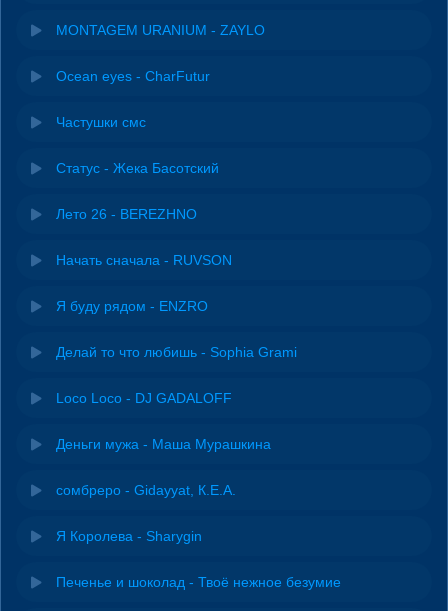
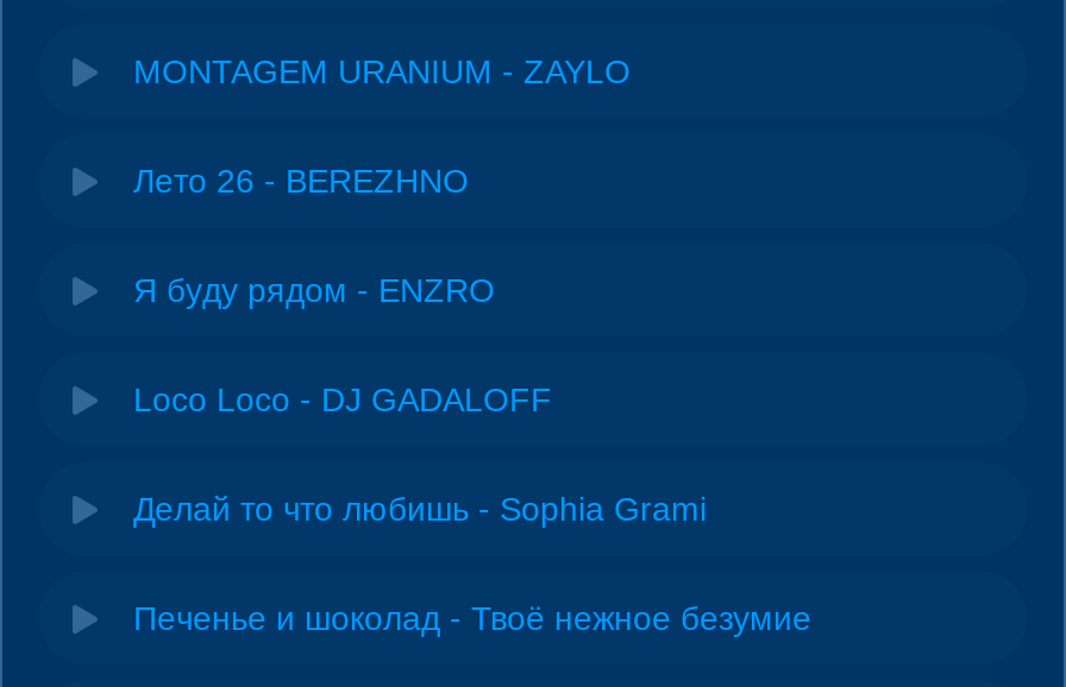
[56,68,219,176] Ocean eyes - CharFutur | Частушки смс | Статус - Жека Басотский -> none
[56,252,232,268] Начать сначала - RUVSON -> none
moved [56,390,232,406] -> [133,380,552,418]: Loco Loco - DJ GADALOFF
[56,436,271,544] Деньги мужа - Маша Мурашкина | сомбреро - Gidayyat, К.Е.А. | Я Королева - Sharygin -> none

